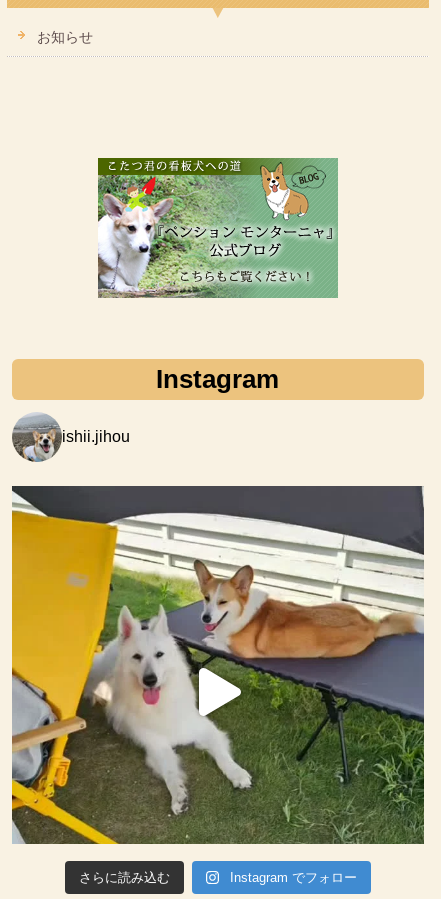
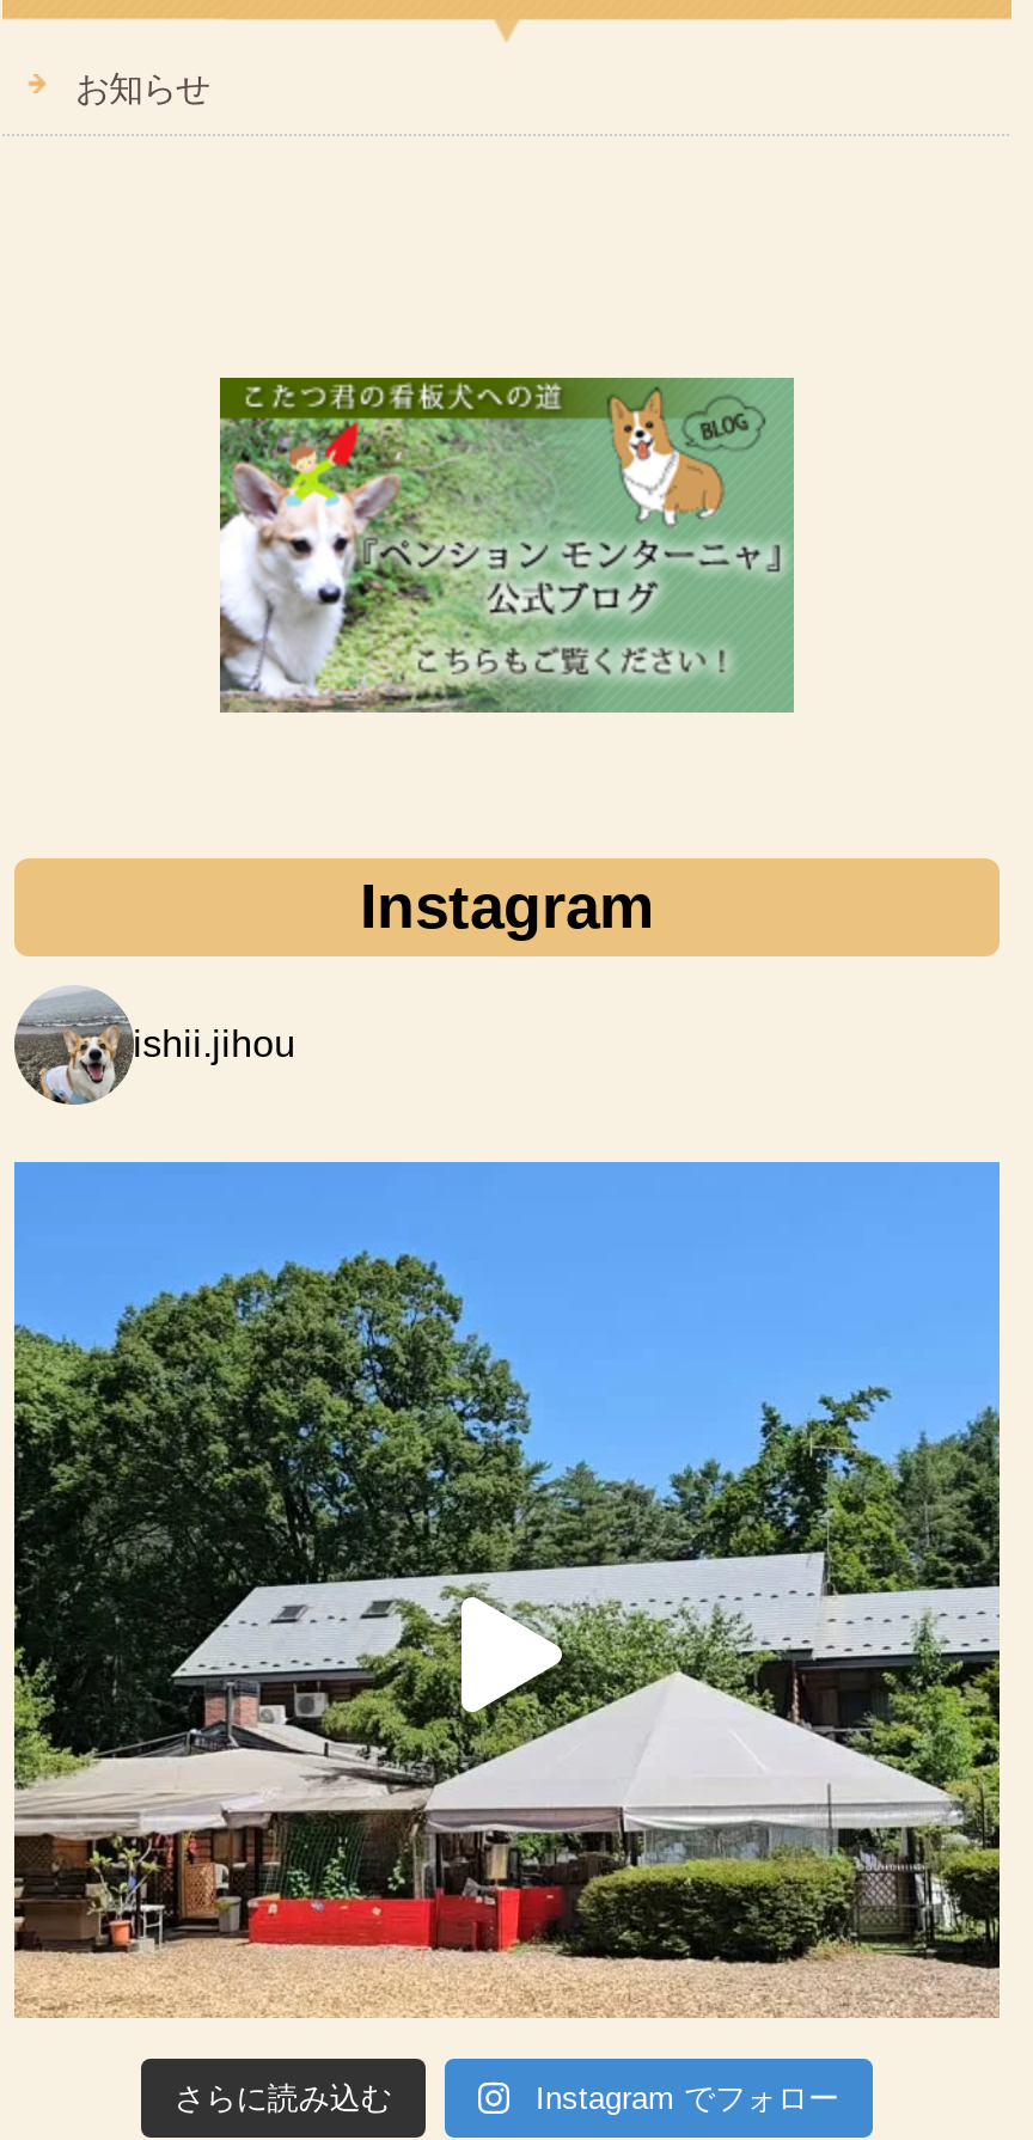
[11,485,425,845] [image] -> [12,1160,1002,2018] [image]

